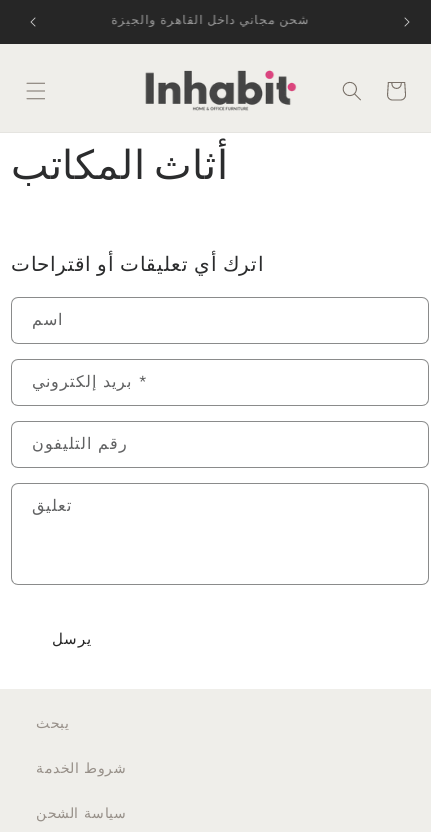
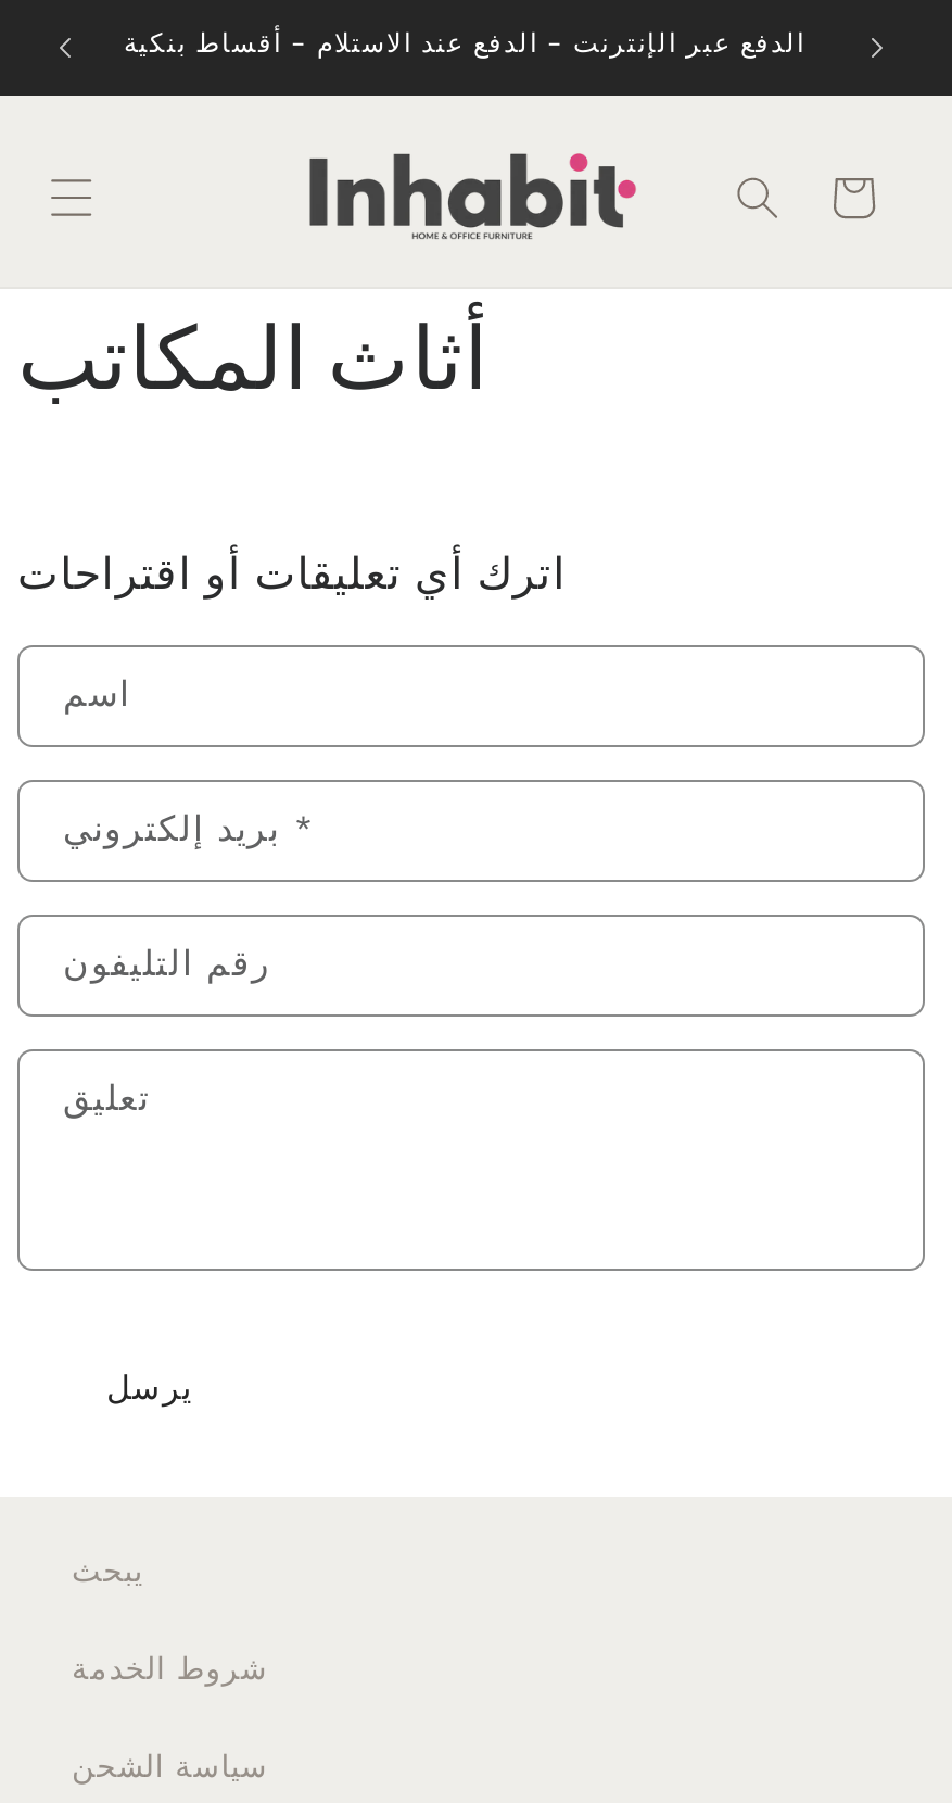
[117,12,315,28] شحن مجاني داخل القاهرة والجيزة -> [124,26,805,61] الدفع عبر الإنترنت - الدفع عند الاستلام - أقساط بنكية

